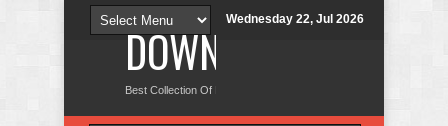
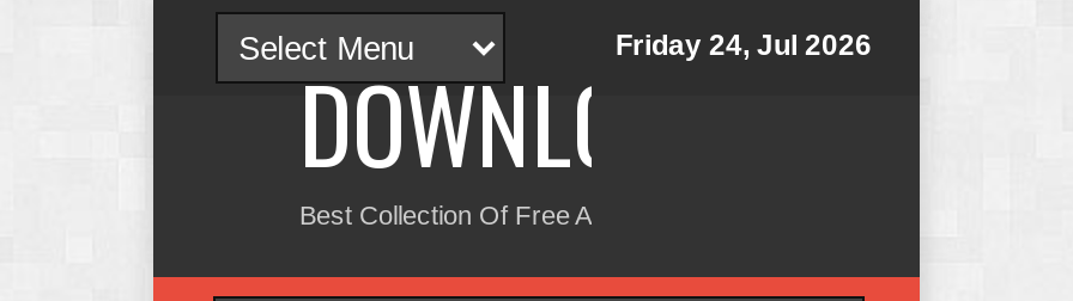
[226,12,364,26] Wednesday 22, Jul 2026 -> [616,29,872,62] Friday 24, Jul 2026

